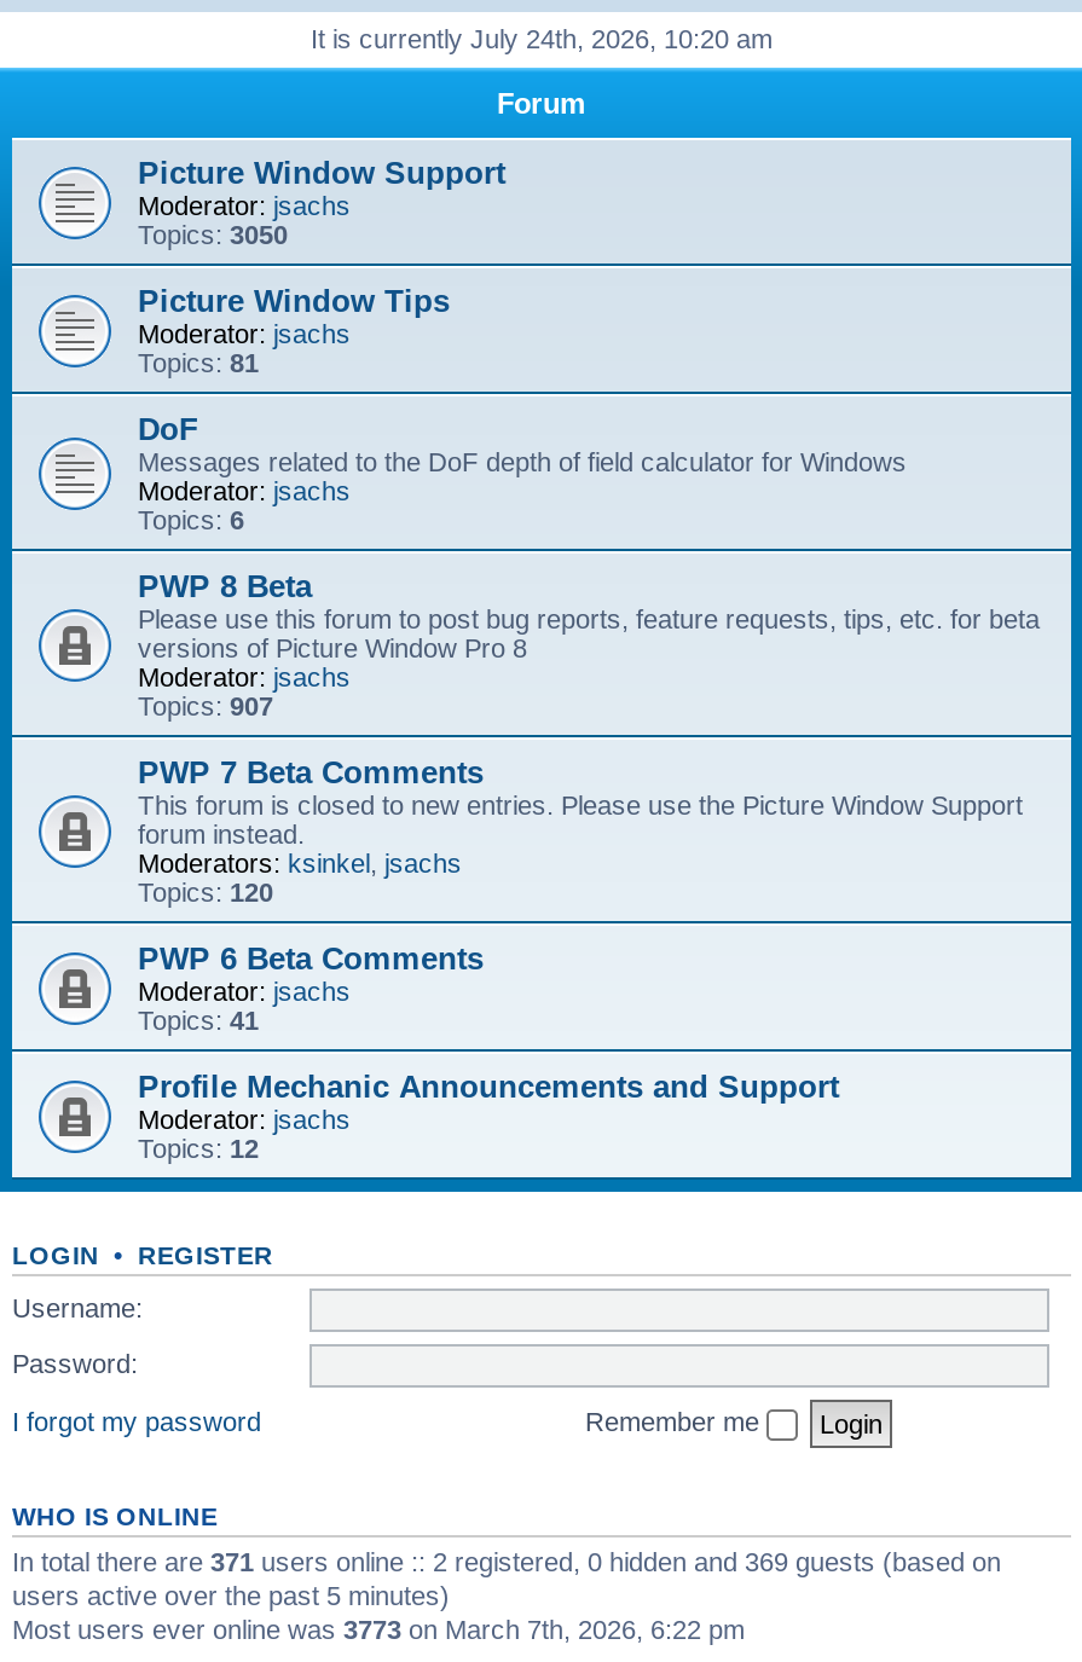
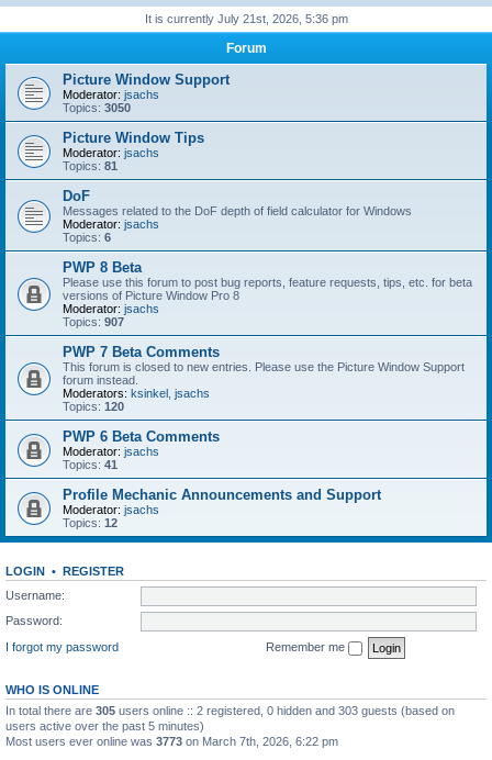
[311,24,773,53] It is currently July 24th, 2026, 10:20 am -> [144,12,348,25] It is currently July 21st, 2026, 5:36 pm
[12,1546,1001,1575] In total there are 371 users online :: 2 registered, 0 hidden and 369 guests (based on -> [5,703,455,717] In total there are 305 users online :: 2 registered, 0 hidden and 303 guests (based on

